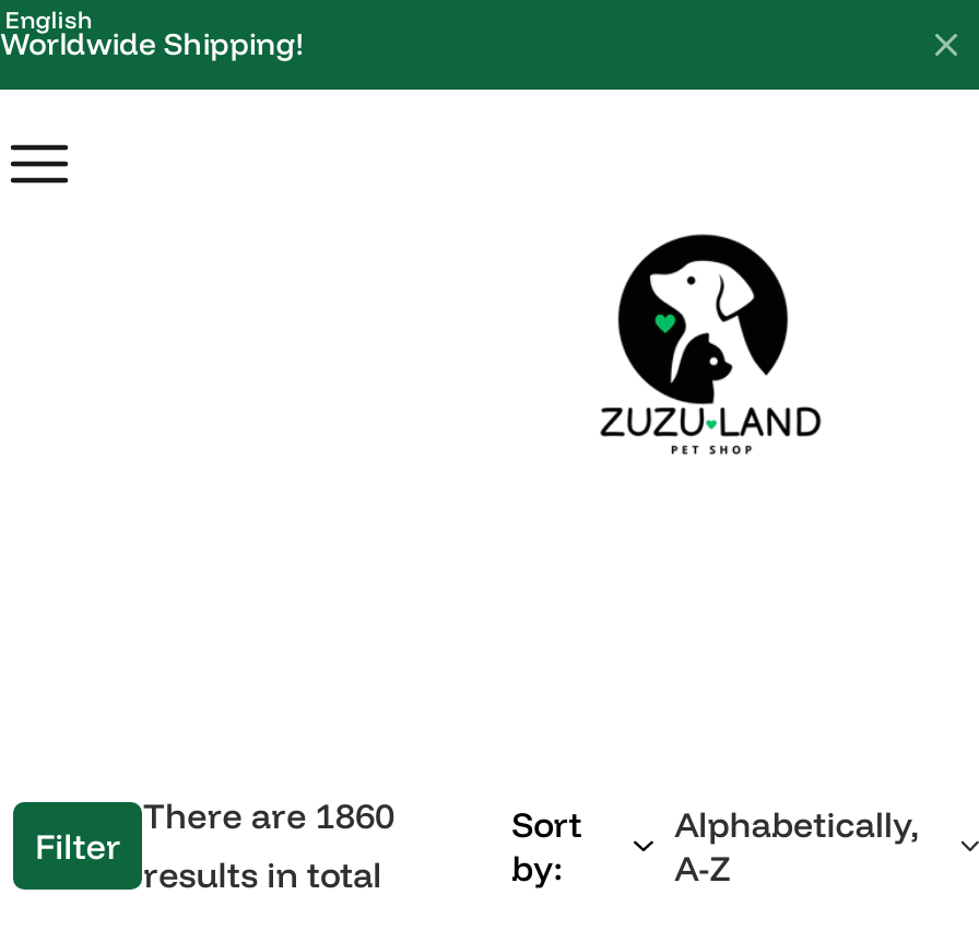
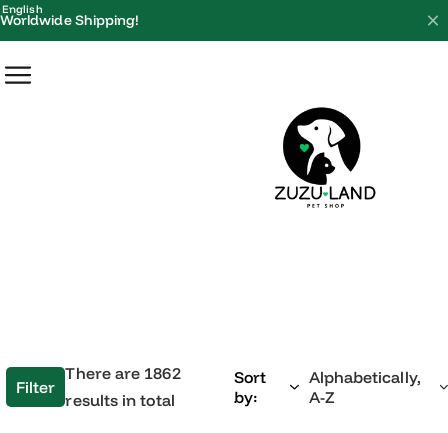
[143,793,395,837] There are 1860 -> [65,363,181,383] There are 1862

